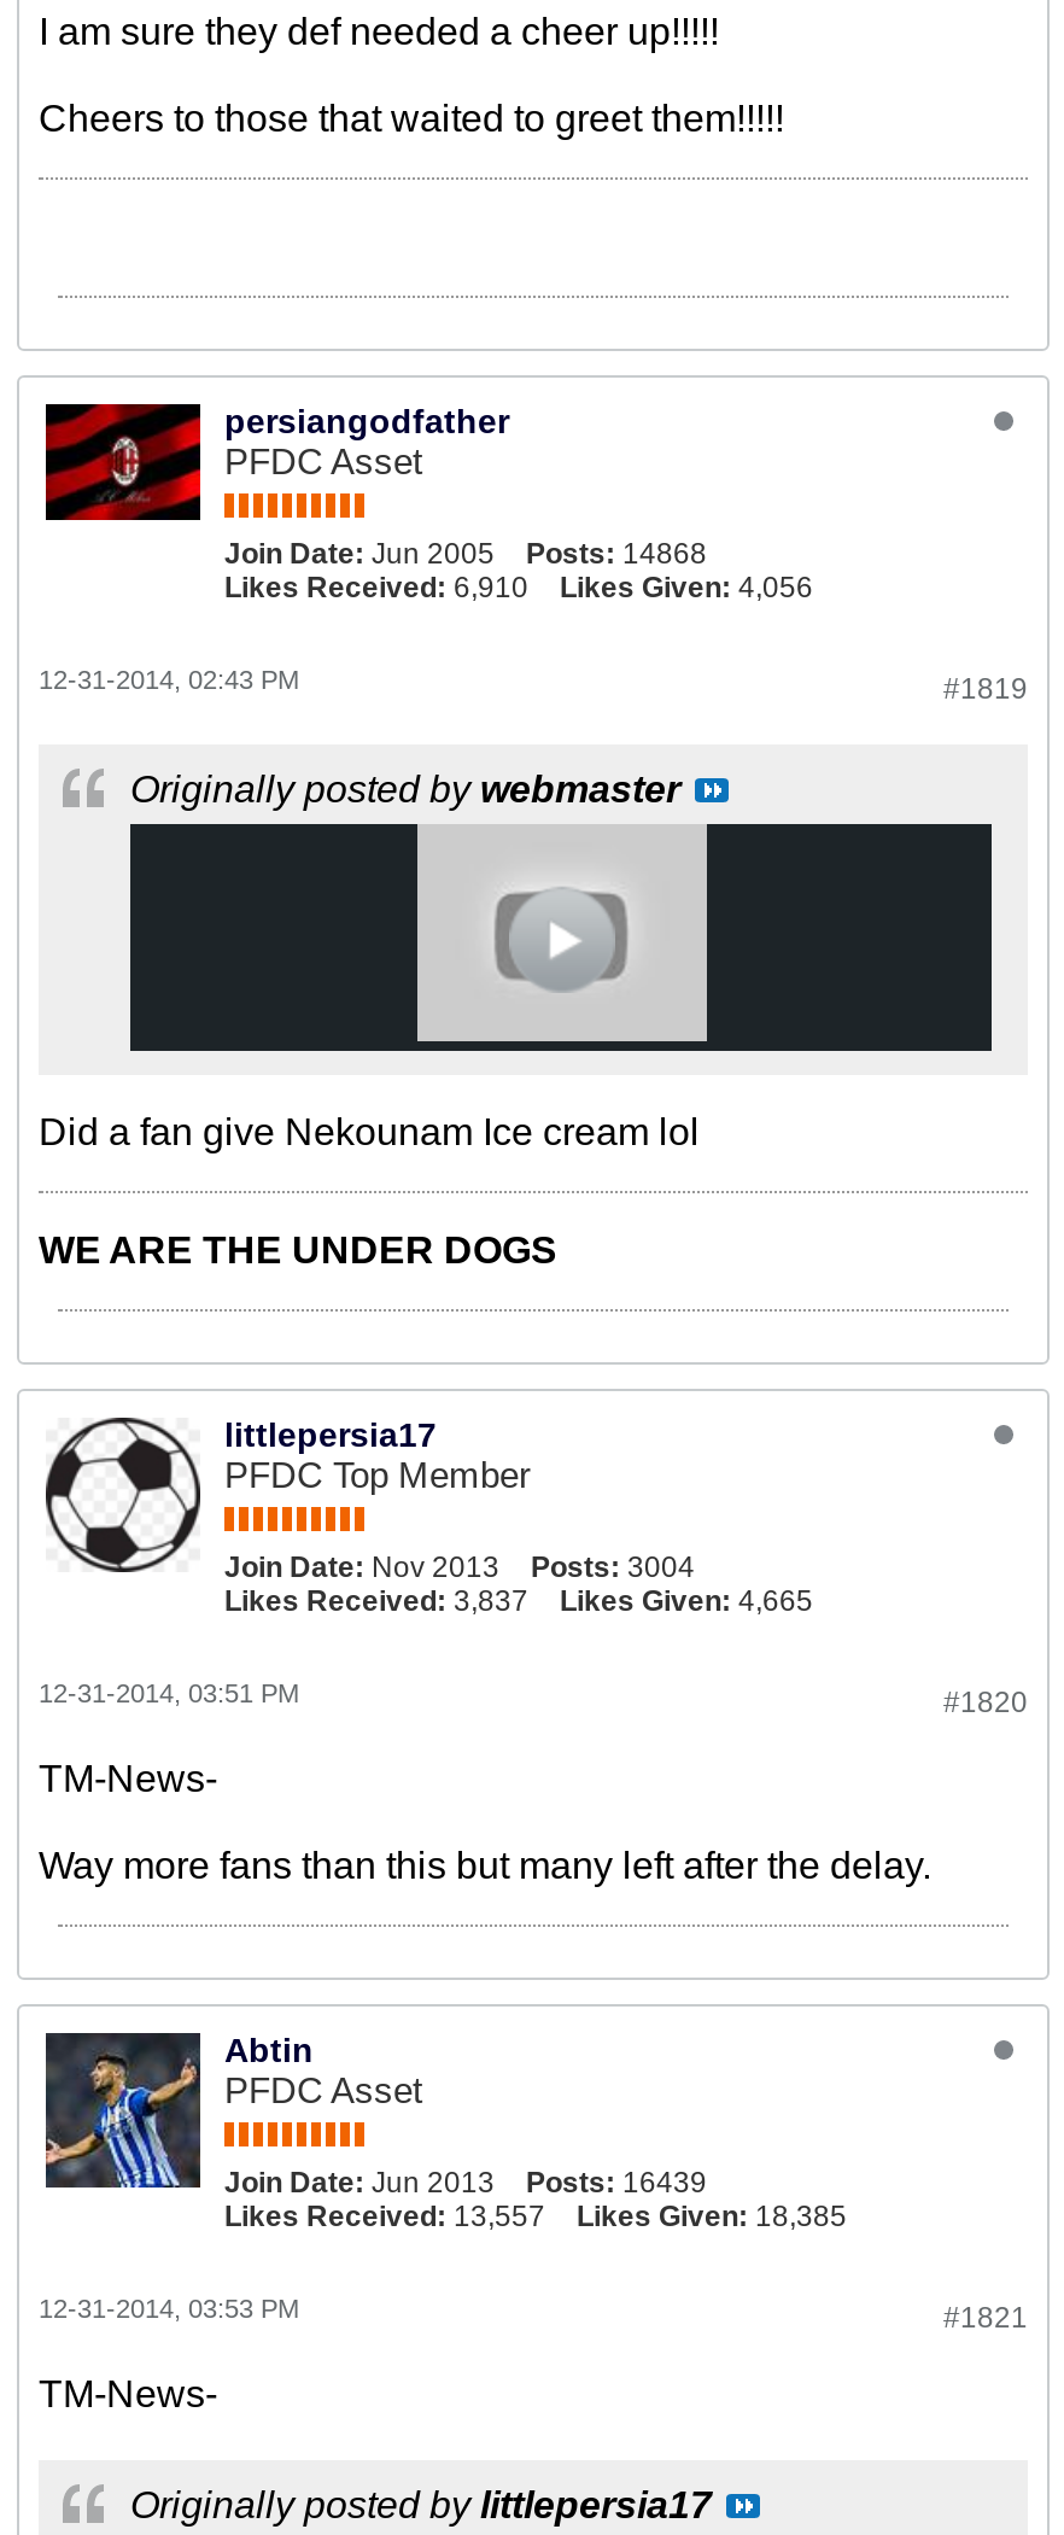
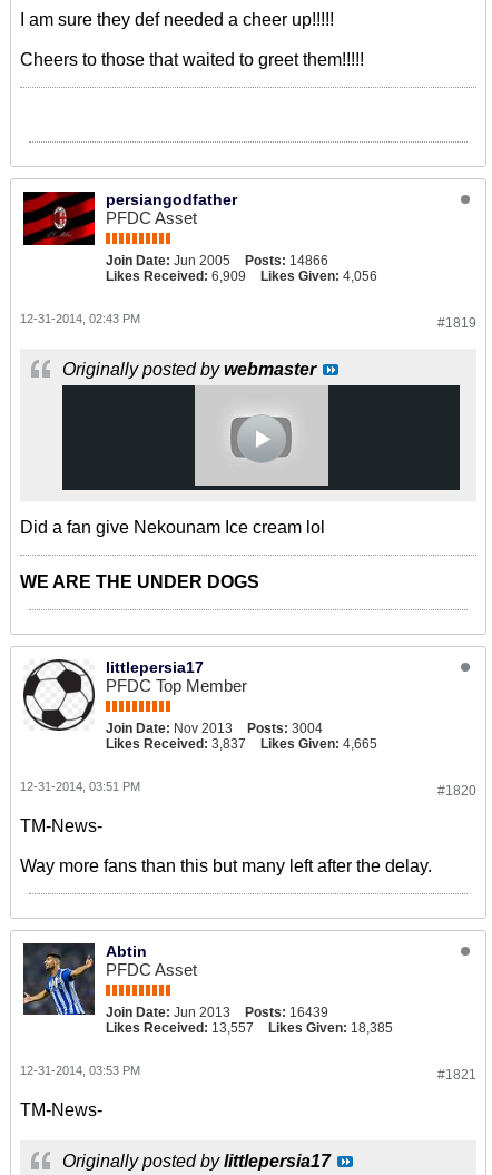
[224,537,707,571] Join Date: Jun 2005 Posts: 14868 -> [106,253,328,268] Join Date: Jun 2005 Posts: 14866
[224,571,528,604] Likes Received: 6,910 -> [106,268,246,284] Likes Received: 6,909

